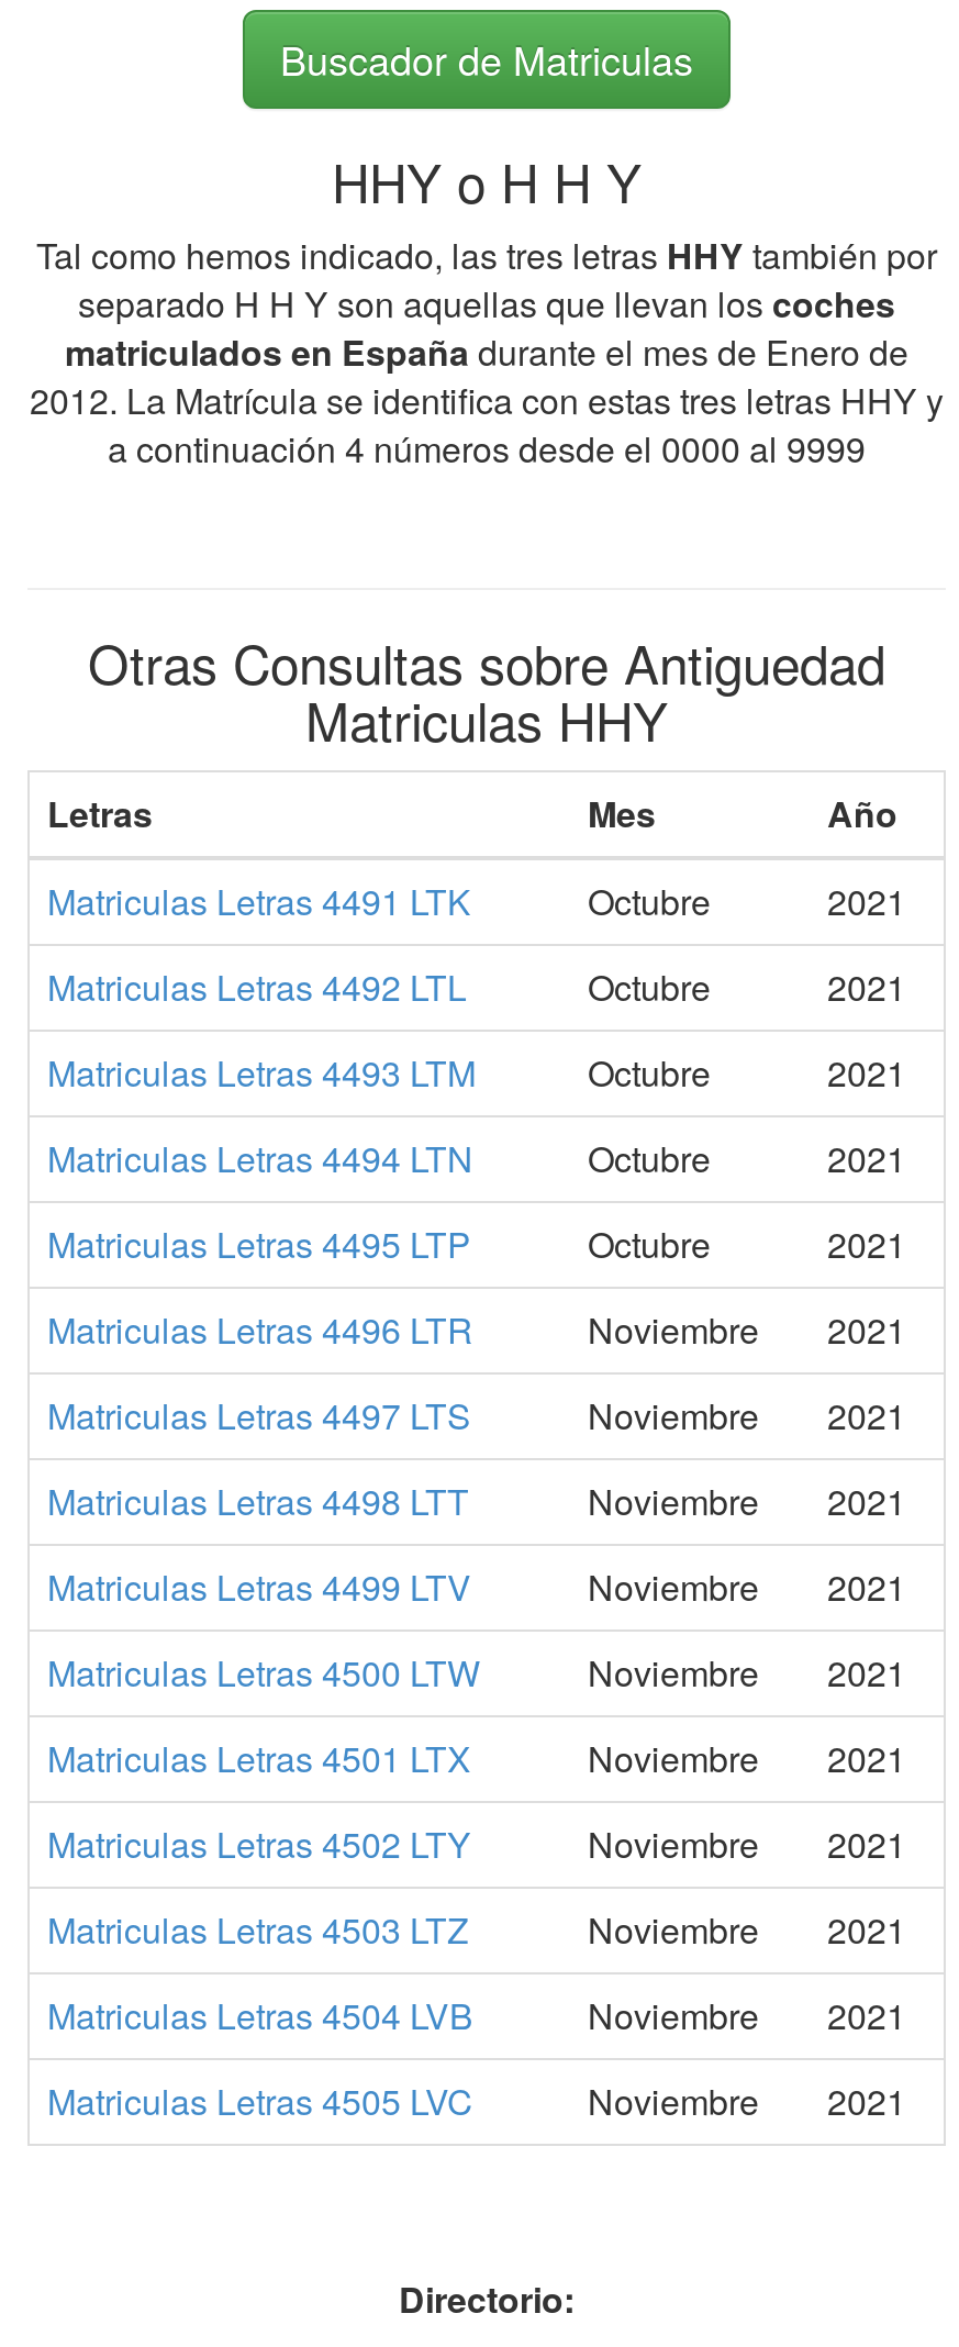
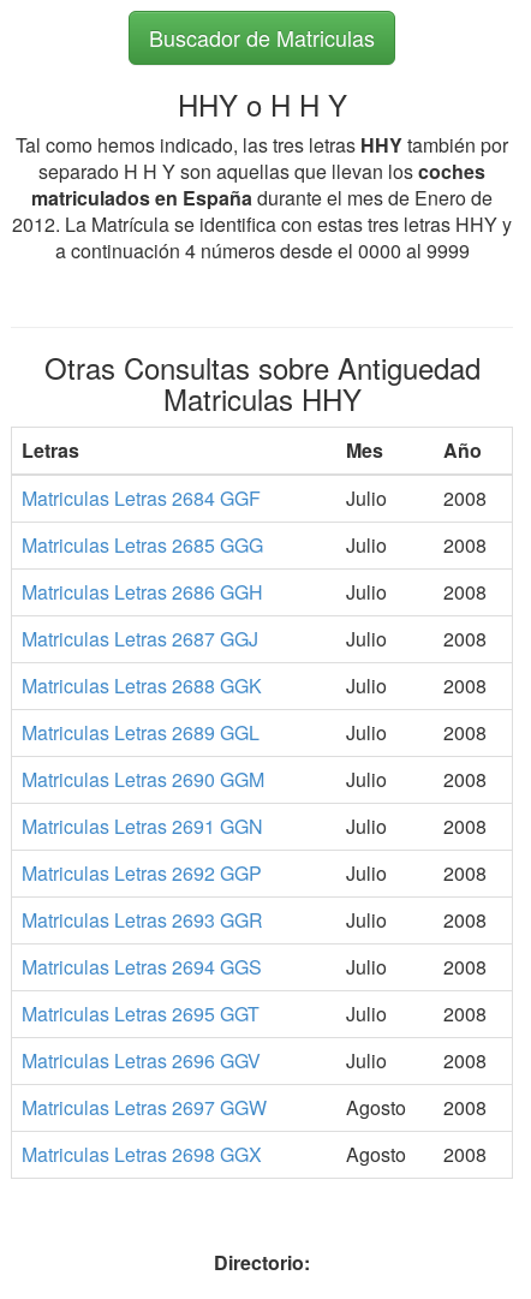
[47,876,906,926] Matriculas Letras 4491 LTK | Octubre | 2021 -> [22,484,487,512] Matriculas Letras 2684 GGF | Julio | 2008
[47,961,906,1012] Matriculas Letras 4492 LTL | Octubre | 2021 -> [22,531,487,559] Matriculas Letras 2685 GGG | Julio | 2008
[47,1047,906,1098] Matriculas Letras 4493 LTM | Octubre | 2021 -> [22,578,487,606] Matriculas Letras 2686 GGH | Julio | 2008
[47,1133,906,1183] Matriculas Letras 4494 LTN | Octubre | 2021 -> [22,625,487,653] Matriculas Letras 2687 GGJ | Julio | 2008
[47,1219,906,1269] Matriculas Letras 4495 LTP | Octubre | 2021 -> [22,672,487,699] Matriculas Letras 2688 GGK | Julio | 2008
[47,1304,906,1355] Matriculas Letras 4496 LTR | Noviembre | 2021 -> [22,719,487,746] Matriculas Letras 2689 GGL | Julio | 2008
[47,1390,906,1441] Matriculas Letras 4497 LTS | Noviembre | 2021 -> [22,765,487,793] Matriculas Letras 2690 GGM | Julio | 2008
[47,1476,906,1526] Matriculas Letras 4498 LTT | Noviembre | 2021 -> [22,812,487,840] Matriculas Letras 2691 GGN | Julio | 2008
[47,1561,906,1612] Matriculas Letras 4499 LTV | Noviembre | 2021 -> [22,859,487,887] Matriculas Letras 2692 GGP | Julio | 2008
[47,1647,906,1698] Matriculas Letras 4500 LTW | Noviembre | 2021 -> [22,906,487,934] Matriculas Letras 2693 GGR | Julio | 2008
[47,1733,906,1783] Matriculas Letras 4501 LTX | Noviembre | 2021 -> [22,953,487,981] Matriculas Letras 2694 GGS | Julio | 2008
[47,1818,906,1869] Matriculas Letras 4502 LTY | Noviembre | 2021 -> [22,1000,487,1027] Matriculas Letras 2695 GGT | Julio | 2008
[47,1904,906,1955] Matriculas Letras 4503 LTZ | Noviembre | 2021 -> [22,1047,487,1074] Matriculas Letras 2696 GGV | Julio | 2008
[47,1990,906,2040] Matriculas Letras 4504 LVB | Noviembre | 2021 -> [22,1094,487,1121] Matriculas Letras 2697 GGW | Agosto | 2008
[47,2076,906,2126] Matriculas Letras 4505 LVC | Noviembre | 2021 -> [22,1140,487,1168] Matriculas Letras 2698 GGX | Agosto | 2008

